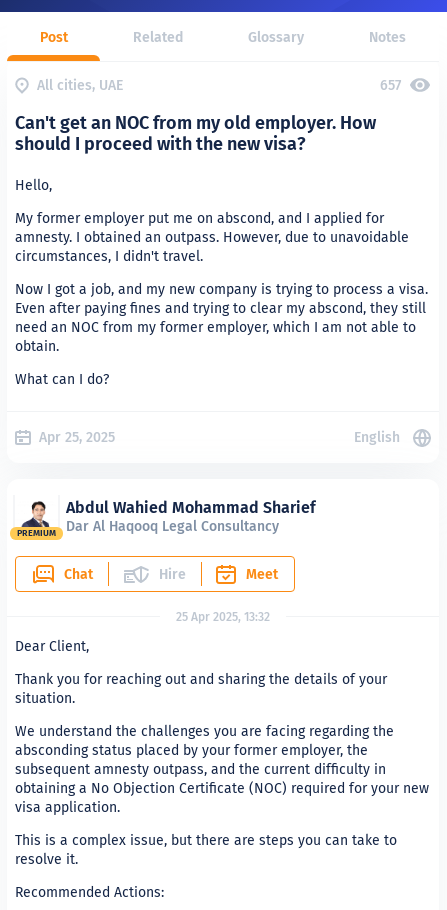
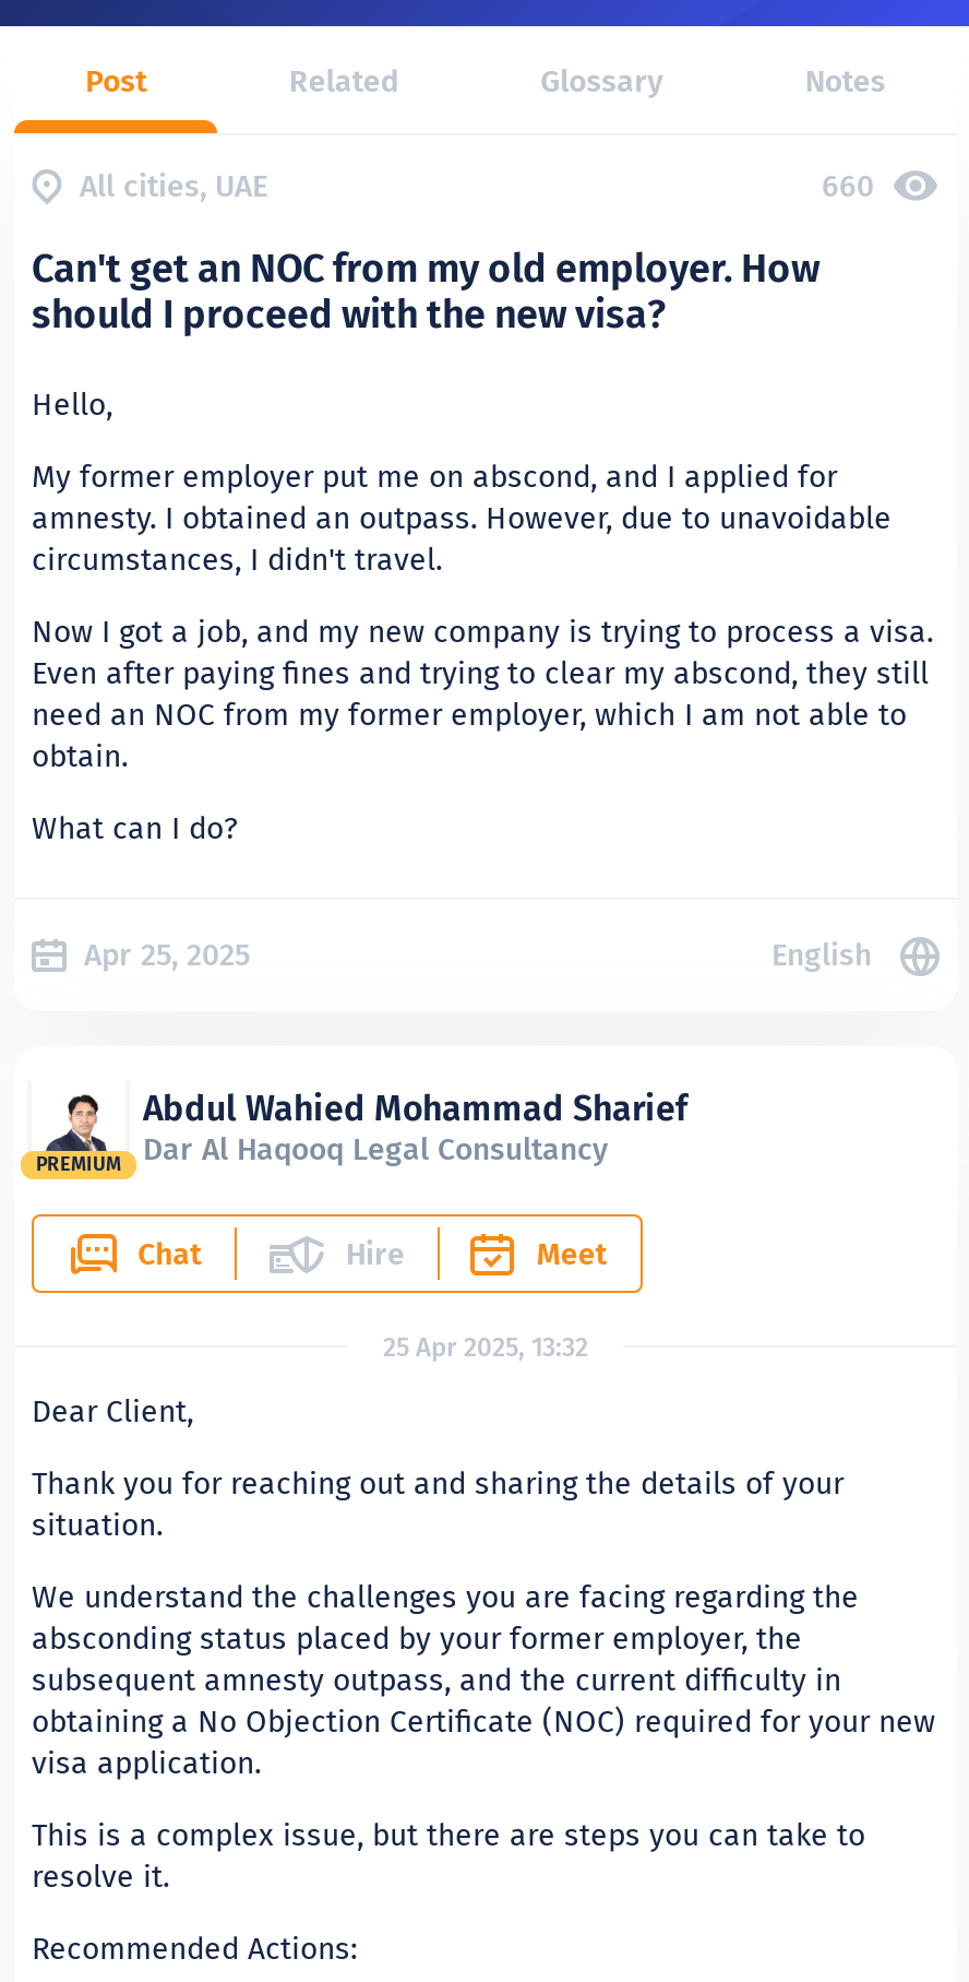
[380,75,401,95] 657 -> [822,164,874,207] 660

